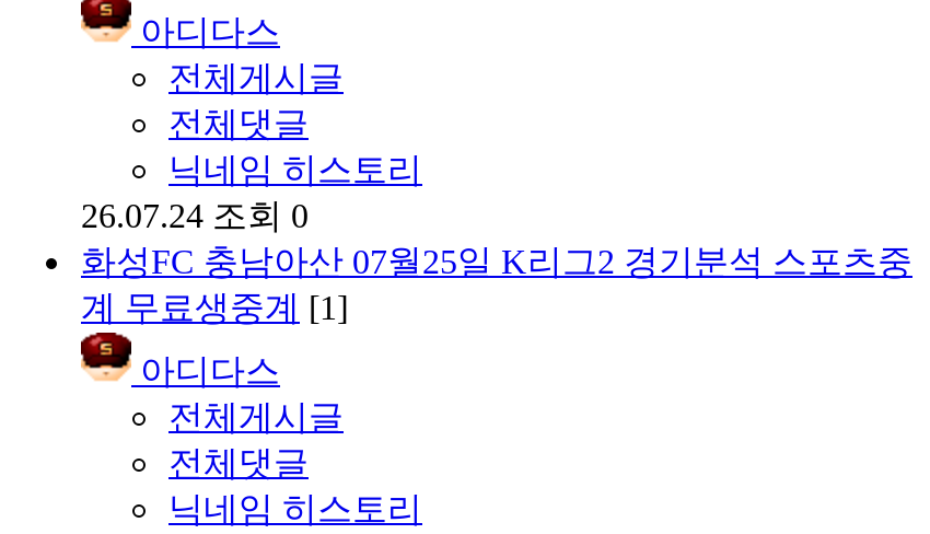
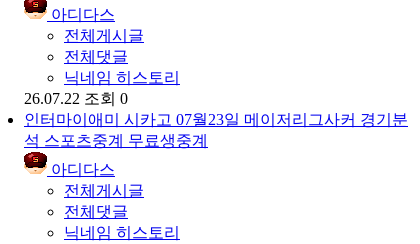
[81,198,912,327] 26.07.24 조회 0 | 화성FC 충남아산 07월25일 K리그2 경기분석 스포츠중 | 계 무료생중계 [1] -> [24,90,408,149] 26.07.22 조회 0 | 인터마이애미 시카고 07월23일 메이저리그사커 경기분 | 석 스포츠중계 무료생중계

